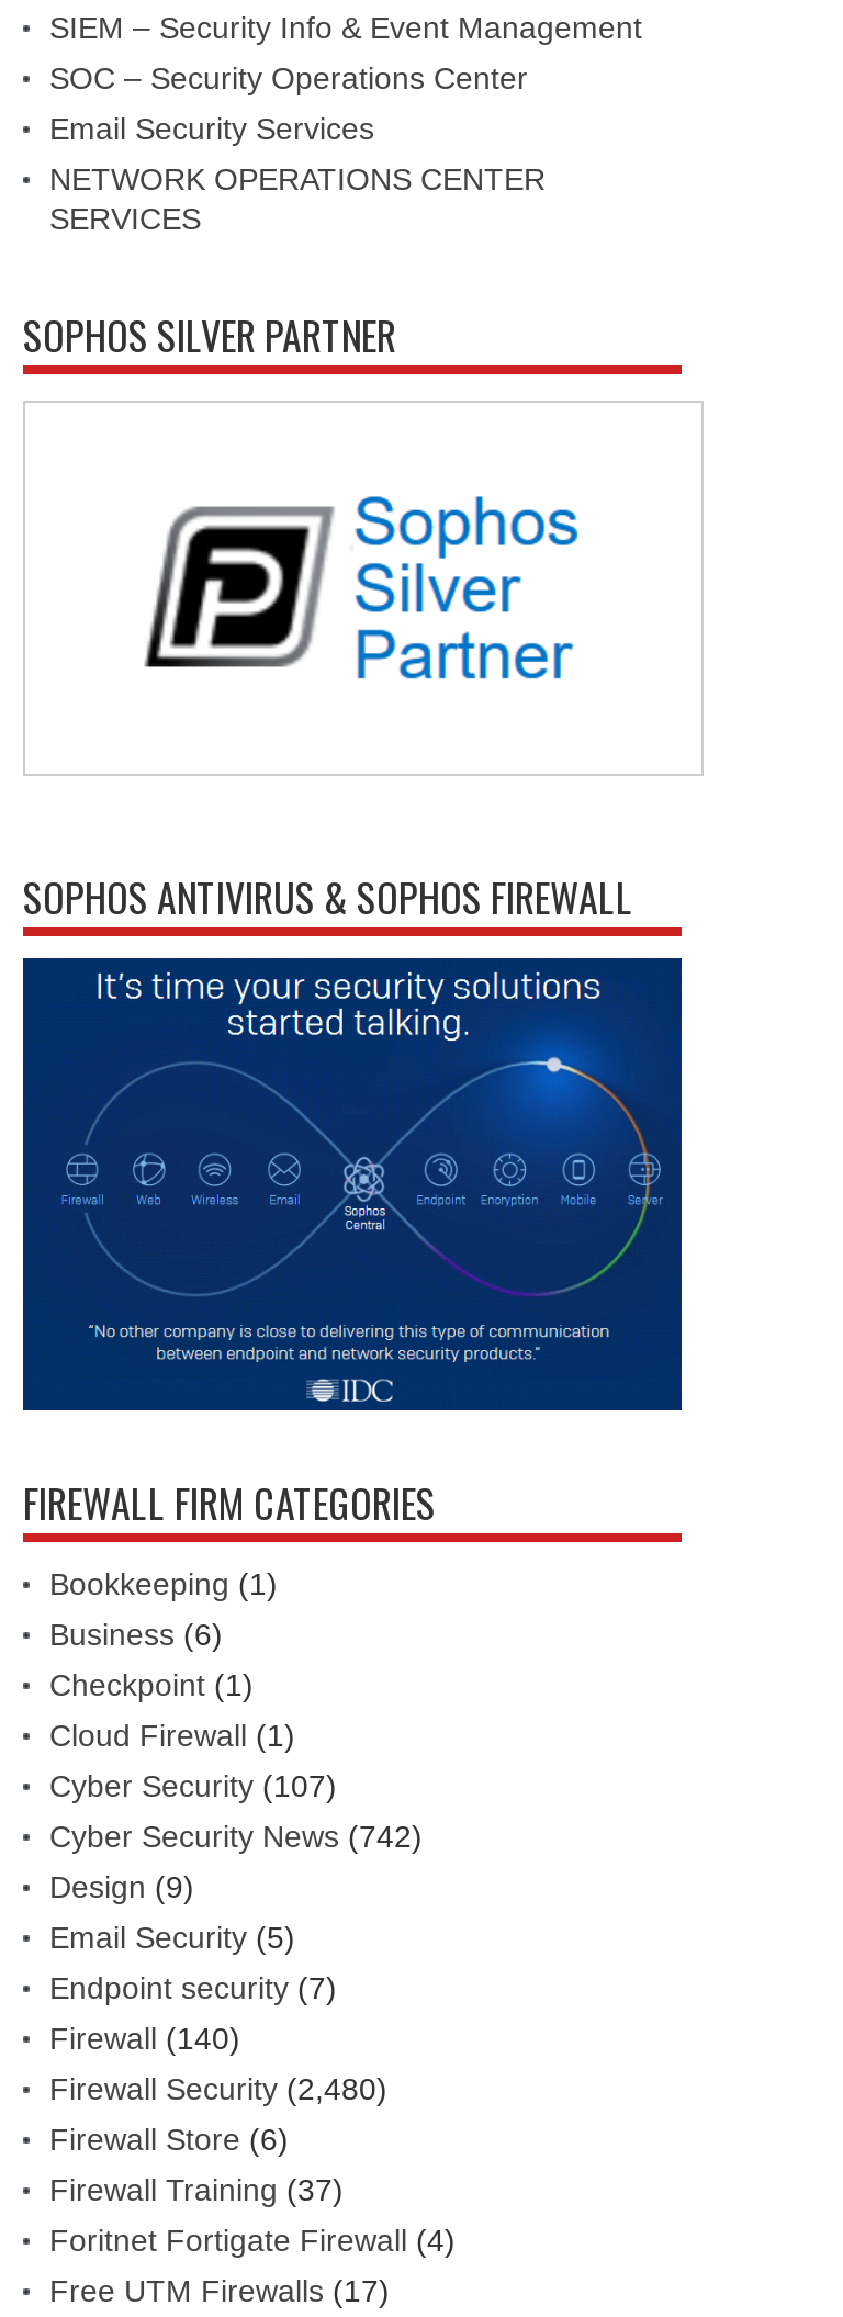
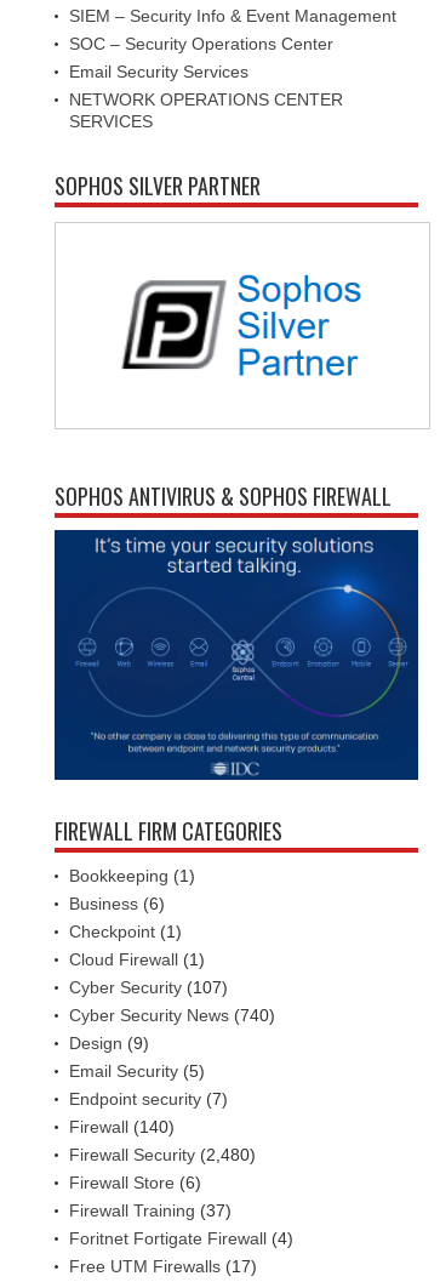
[49,1818,423,1853] Cyber Security News (742) -> [69,1005,275,1024] Cyber Security News (740)

